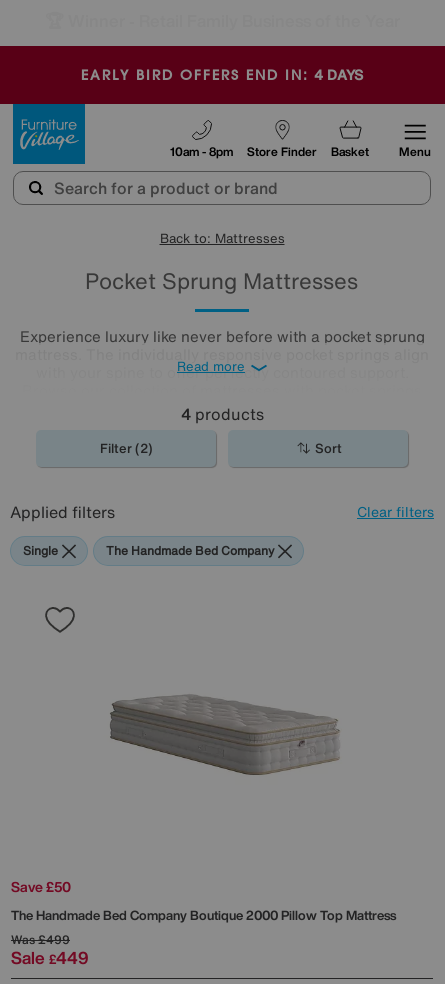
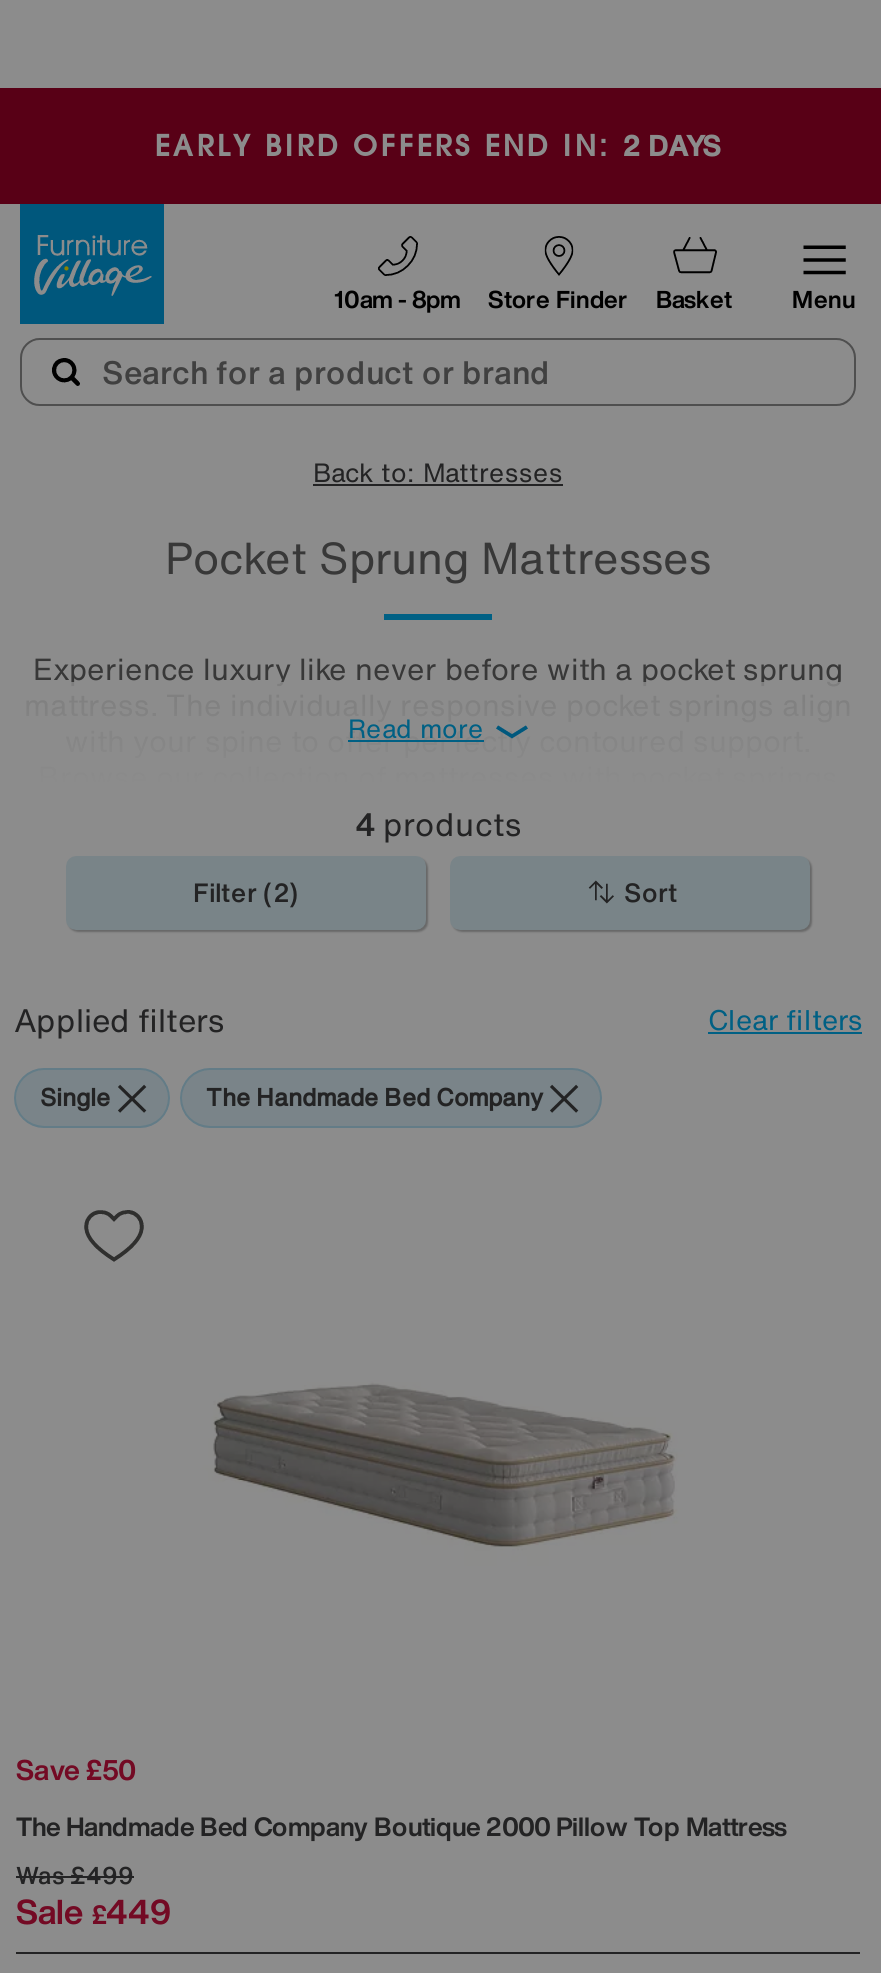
[81,64,363,85] EARLY BIRD OFFERS END IN: 4 DAYS -> [156,124,720,166] EARLY BIRD OFFERS END IN: 2 DAYS

